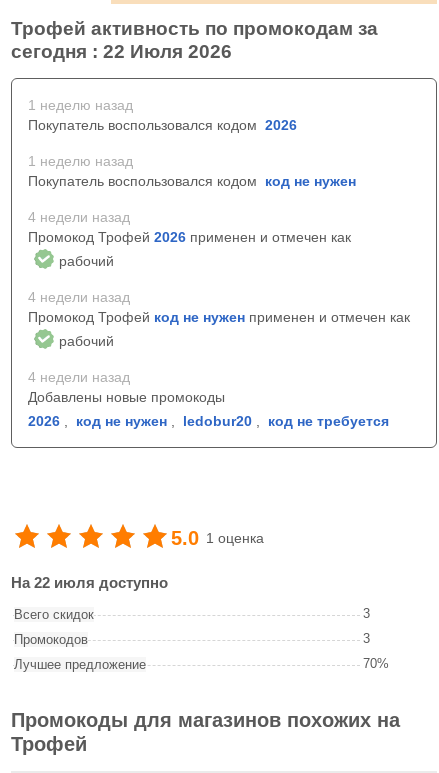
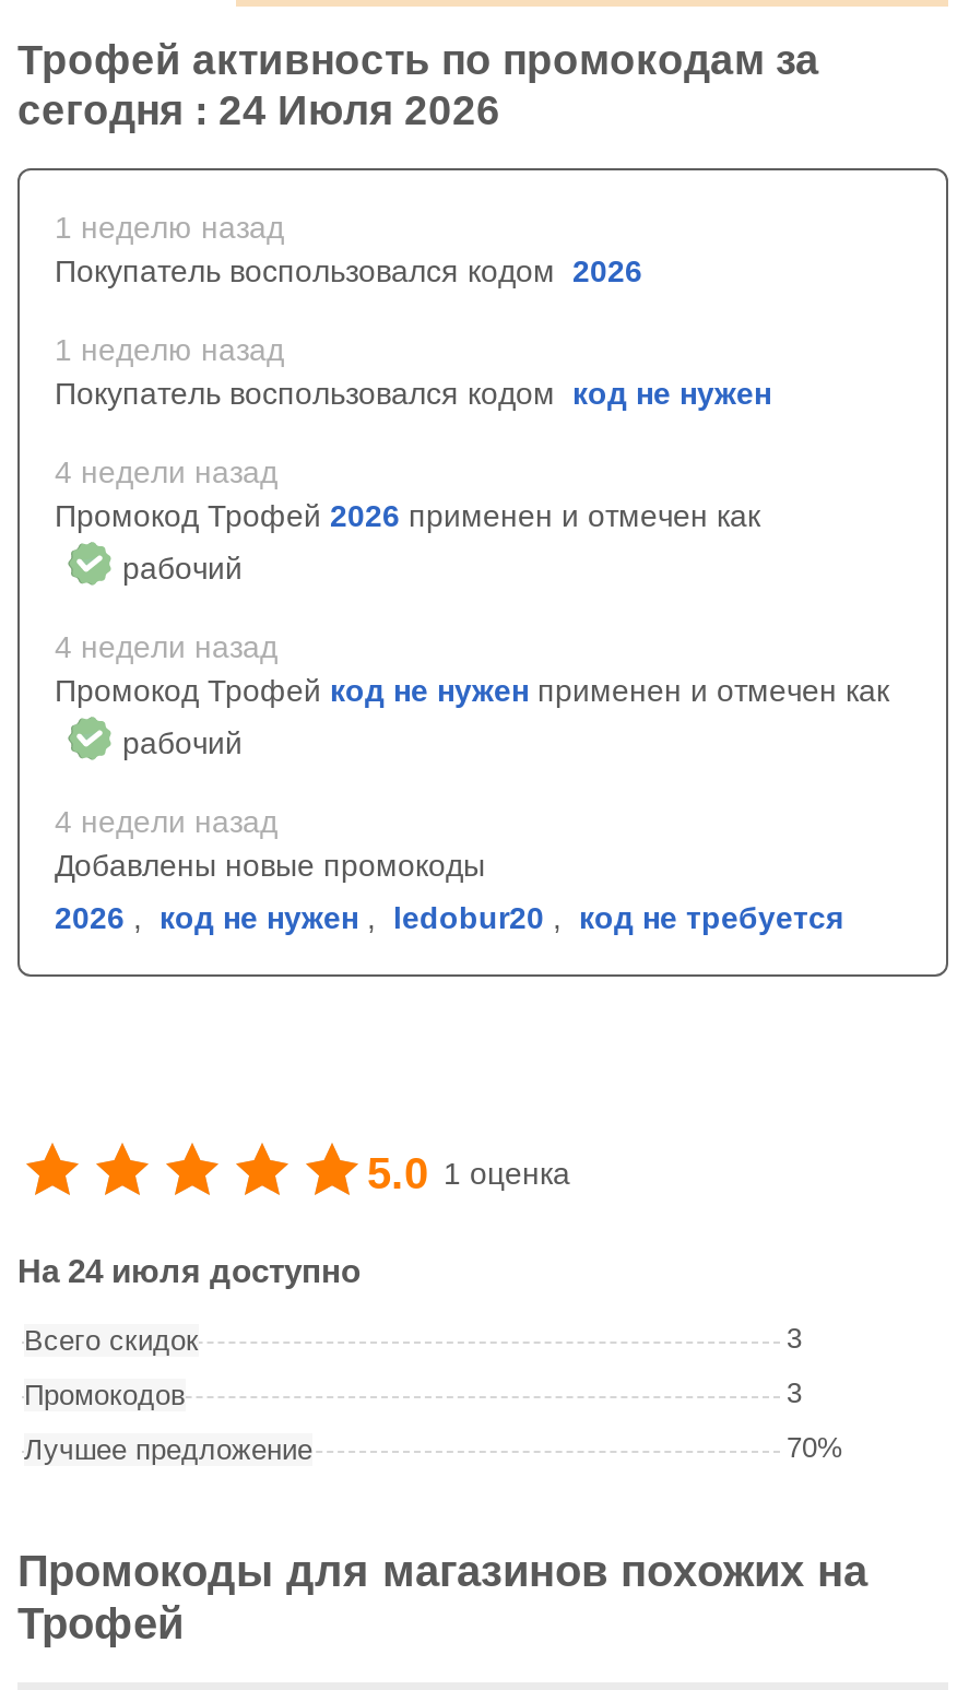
[11,41,232,62] сегодня : 22 Июля 2026 -> [17,87,500,133] сегодня : 24 Июля 2026
[11,574,168,591] На 22 июля доступно -> [17,1252,361,1289] На 24 июля доступно

